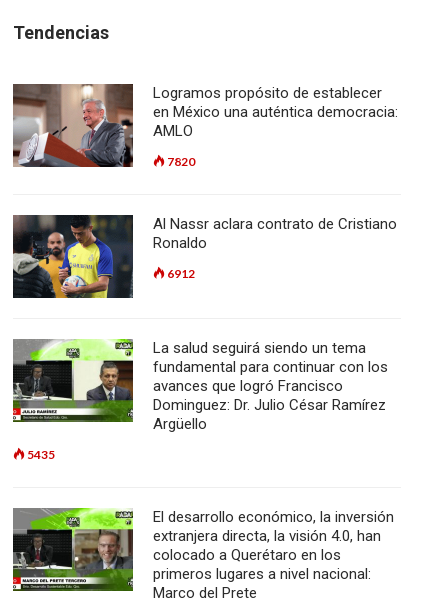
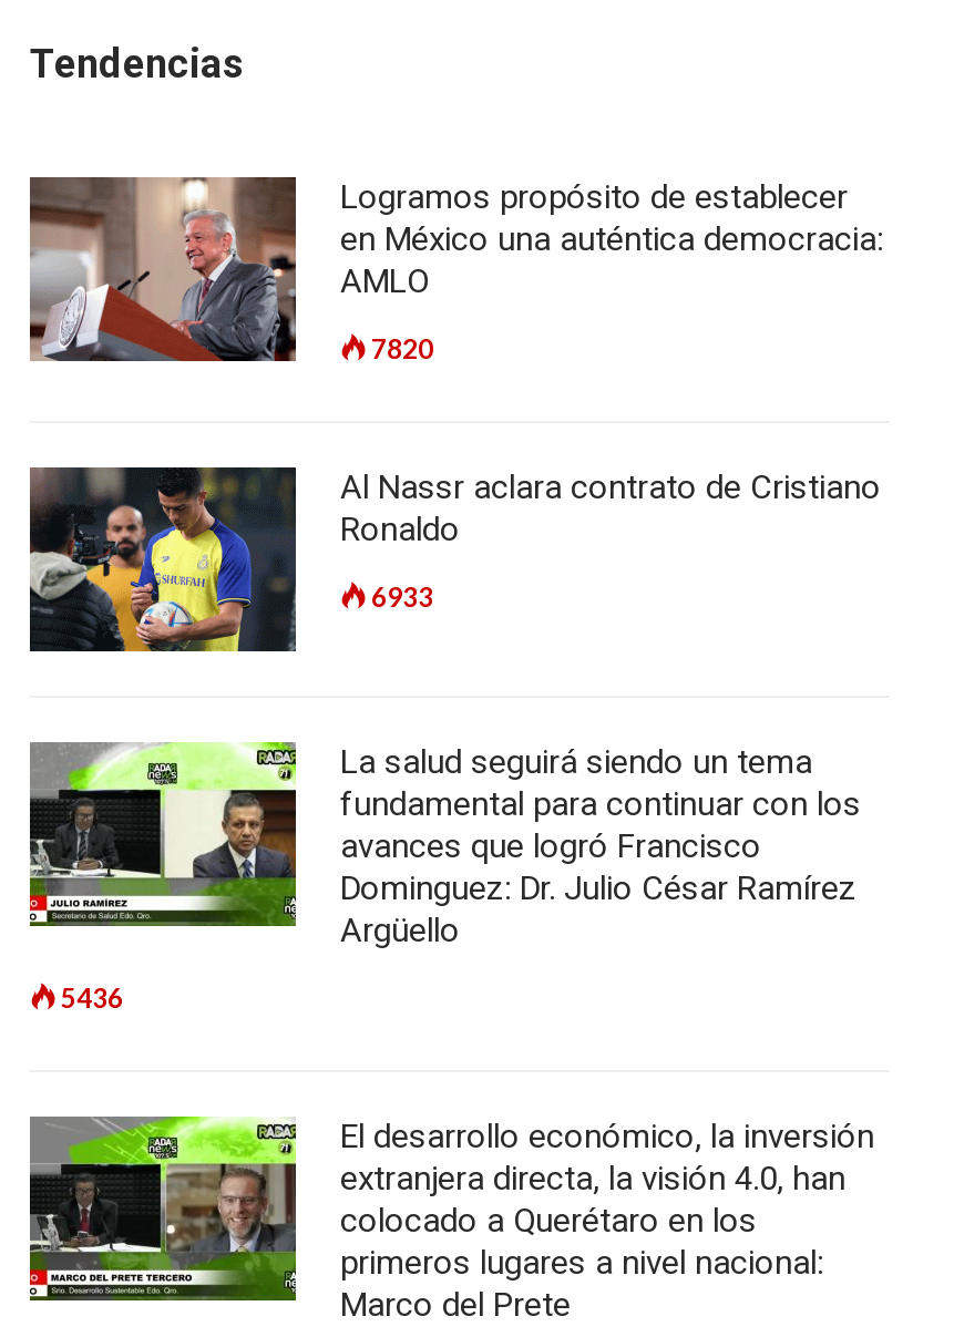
[165,266,195,281] 6912 -> [367,580,433,613] 6933
[25,447,55,462] 5435 -> [57,981,123,1014] 5436

